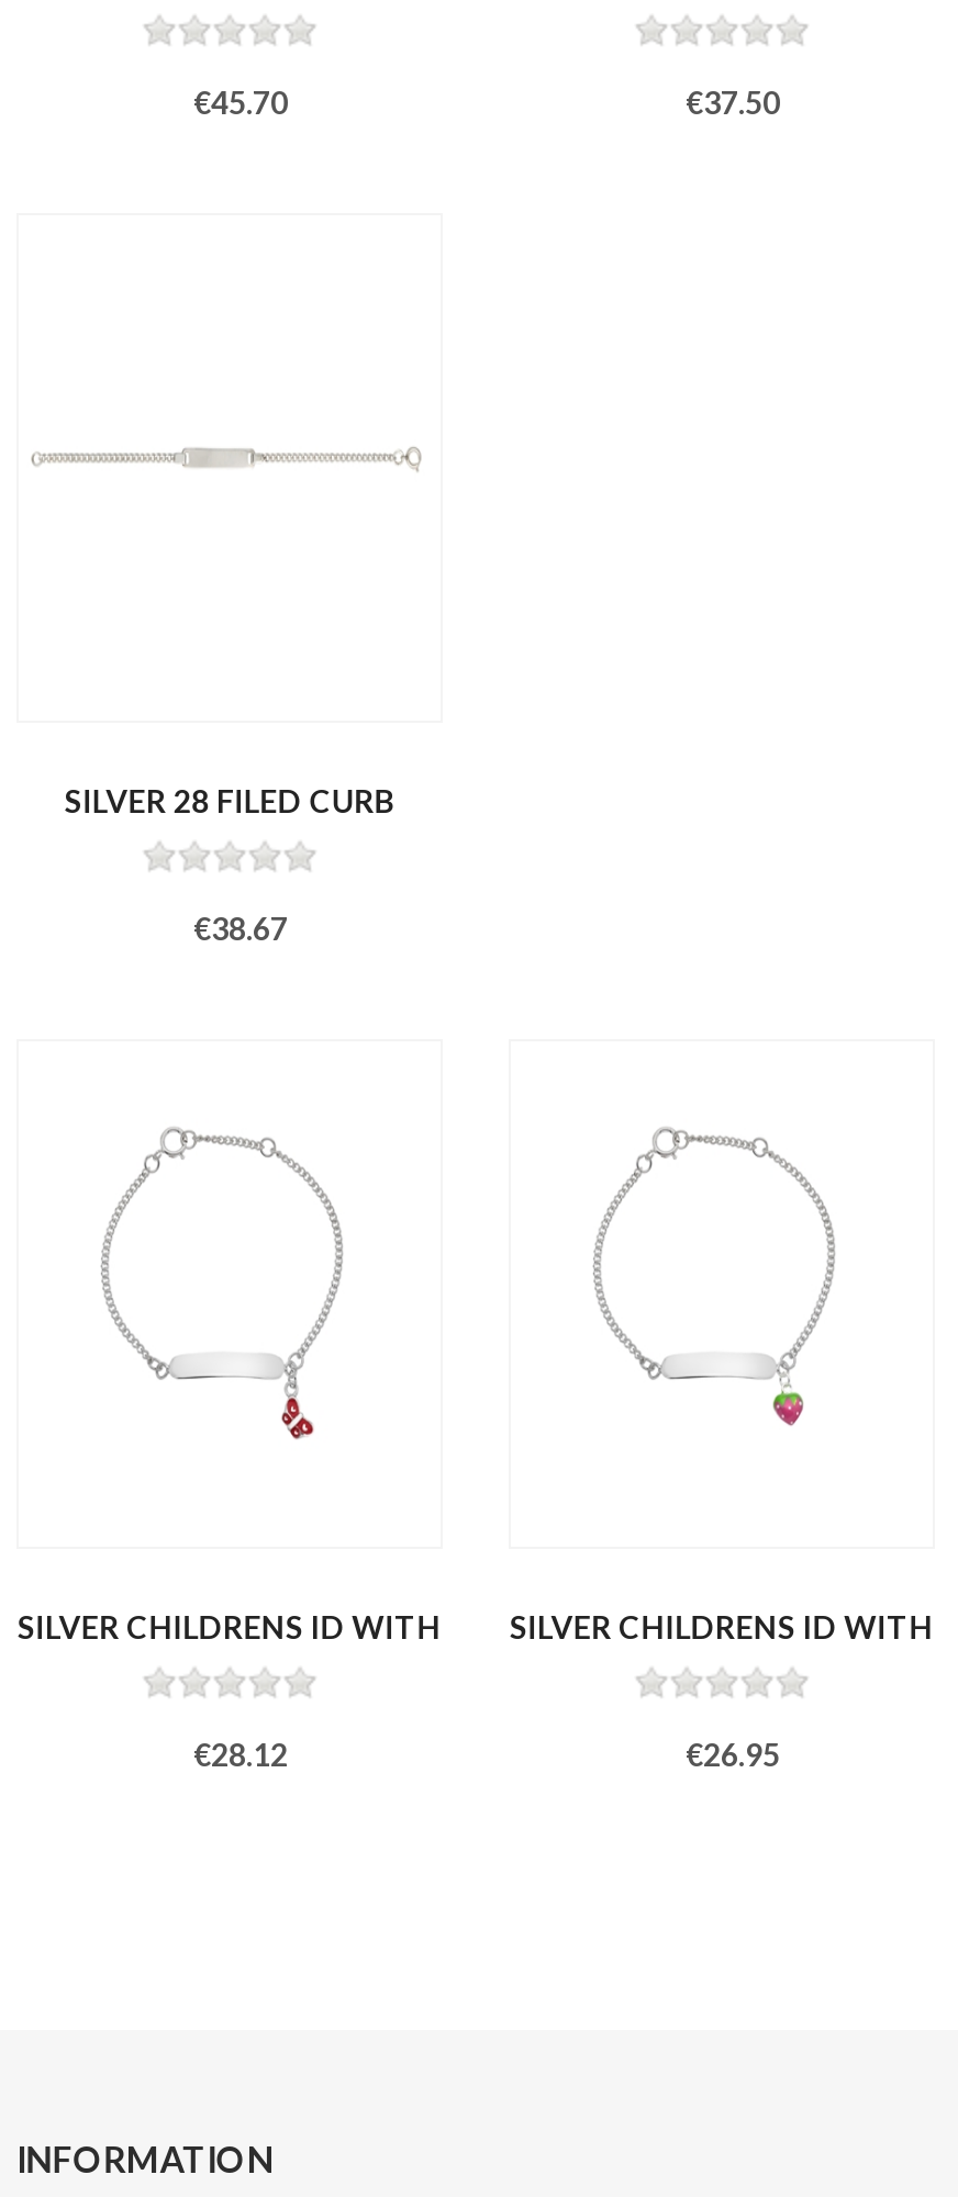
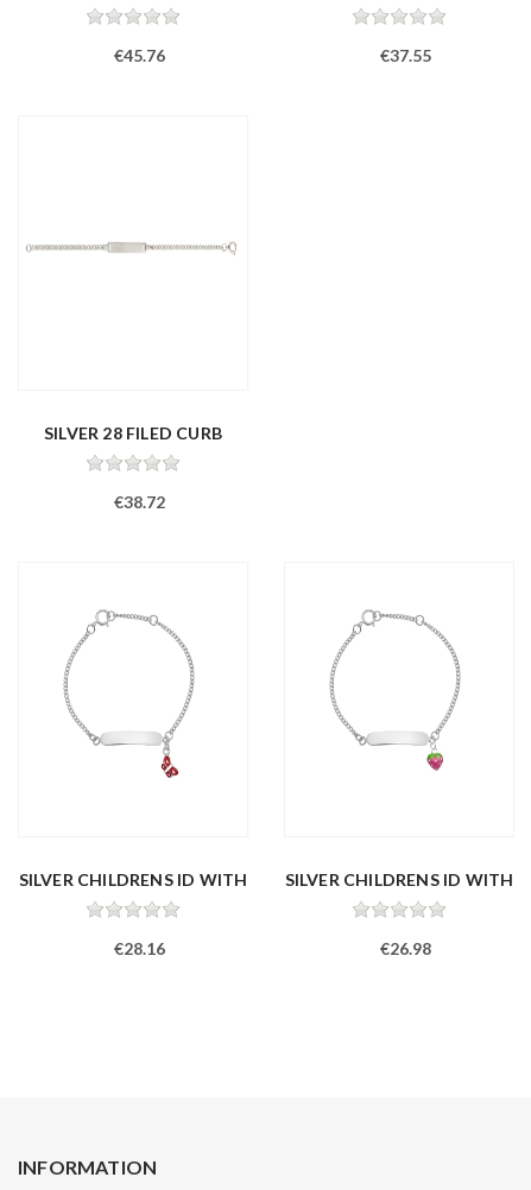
[193,83,288,120] €45.70 -> [113,45,165,65] €45.76
[686,83,780,120] €37.50 -> [380,45,431,65] €37.55
[193,909,288,946] €38.67 -> [113,491,165,511] €38.72
[193,1735,288,1772] €28.12 -> [113,938,165,958] €28.16
[686,1735,780,1772] €26.95 -> [380,938,431,958] €26.98

